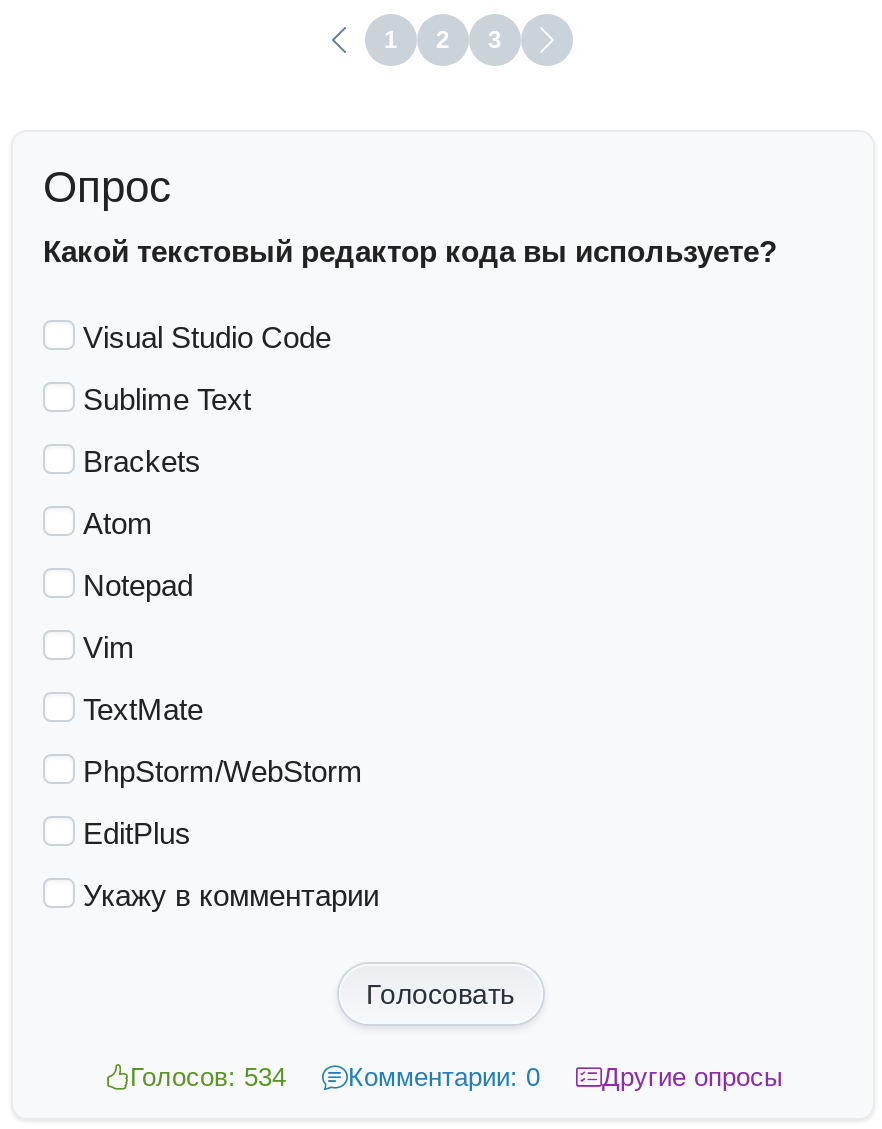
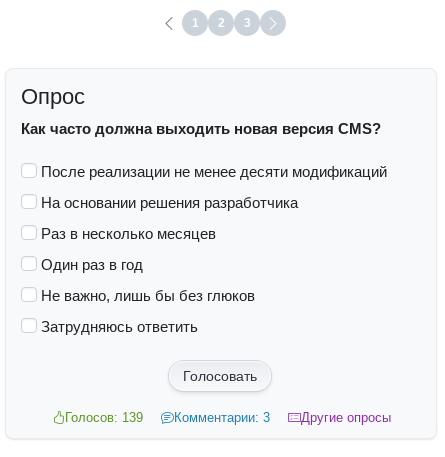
[43,234,777,912] Какой текстовый редактор кода вы используете? | Visual Studio Code | Sublime Text | Brackets | Atom | Notepad | Vim | TextMate | PhpStorm/WebStorm | EditPlus | Укажу в комментарии -> [21,120,387,335] Как часто должна выходить новая версия CMS? | После реализации не менее десяти модификаций | На основании решения разработчика | Раз в несколько месяцев | Один раз в год | Не важно, лишь бы без глюков | Затрудняюсь ответить
[130,1062,286,1092] Голосов: 534 -> [64,410,142,425] Голосов: 139
[348,1062,540,1092] Комментарии: 0 -> [173,410,269,425] Комментарии: 3

